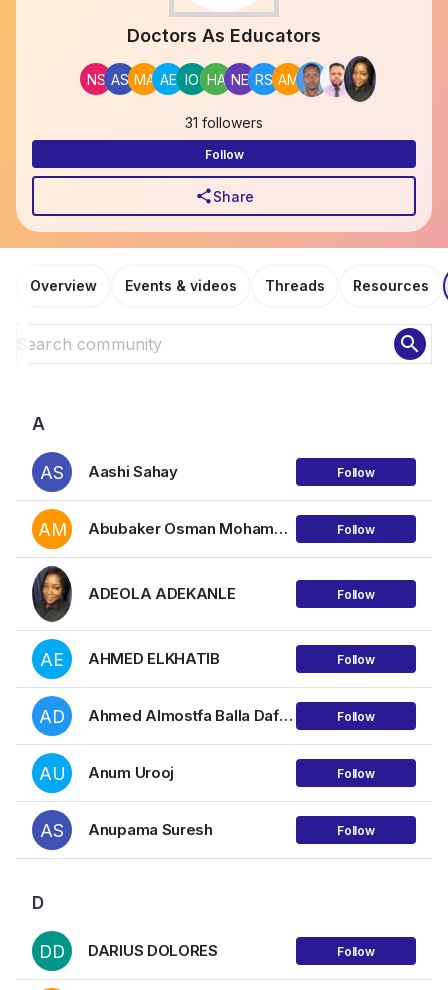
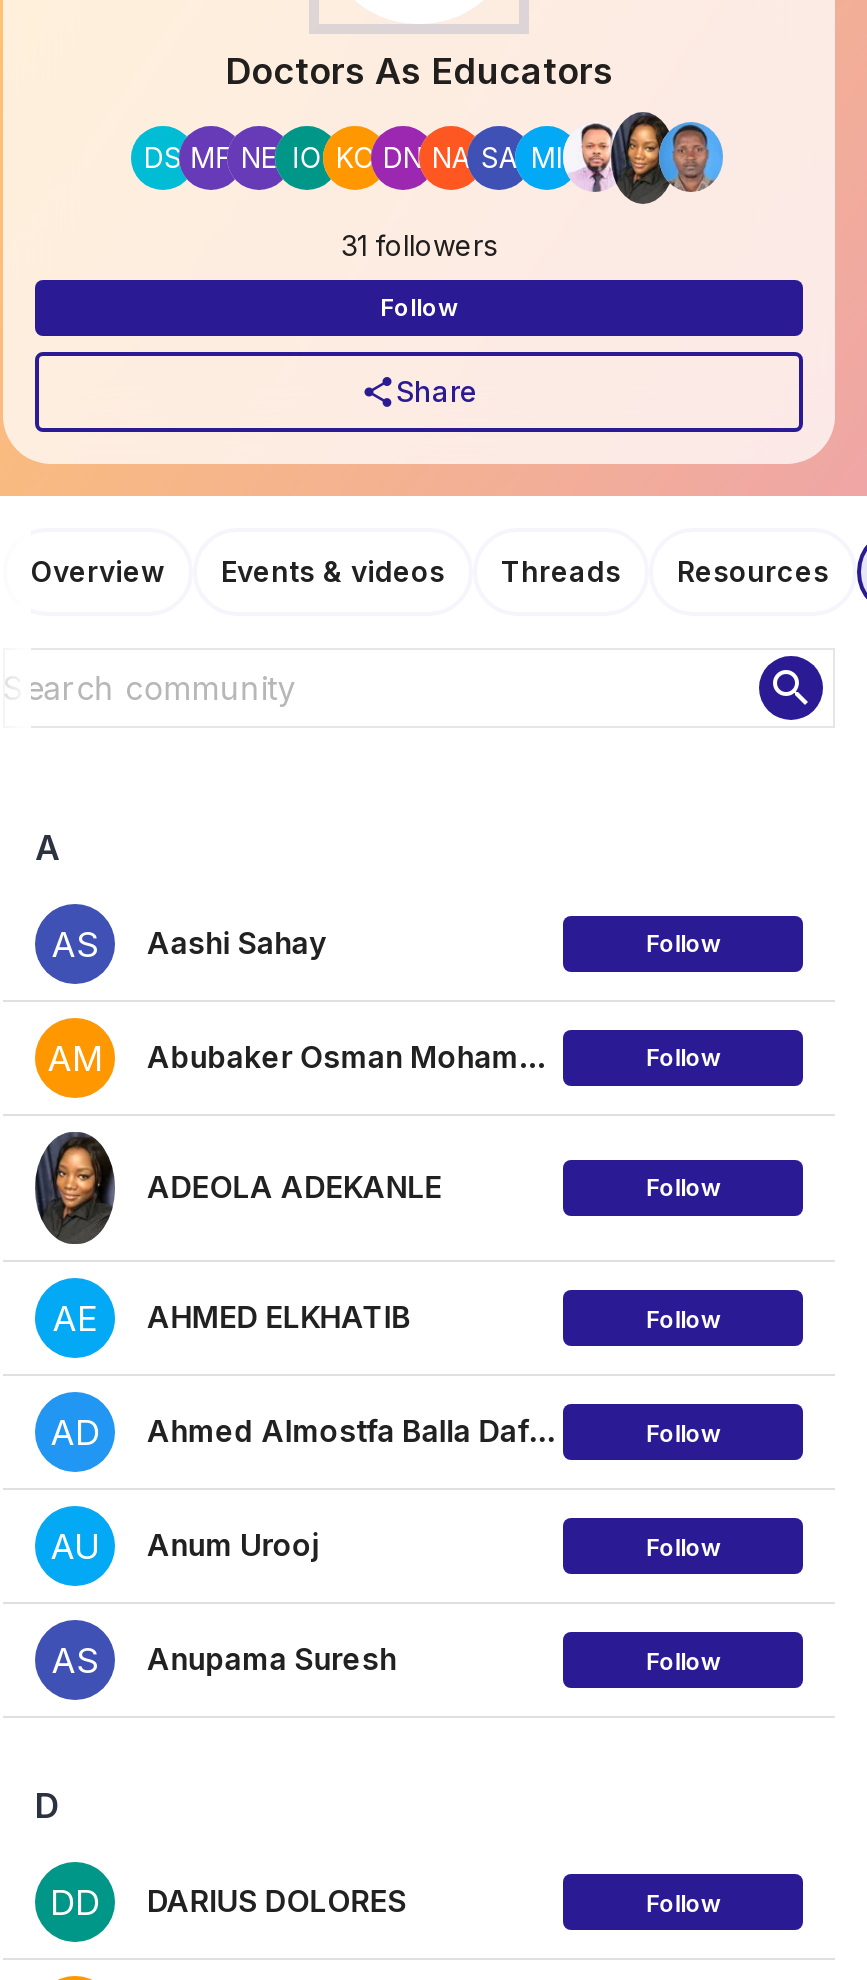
[86,55,377,103] [image] | NS AS MA AE IO HA NE RS AM -> [144,110,725,206] [image] | DS MF NE IO KC DN NA SA MI

